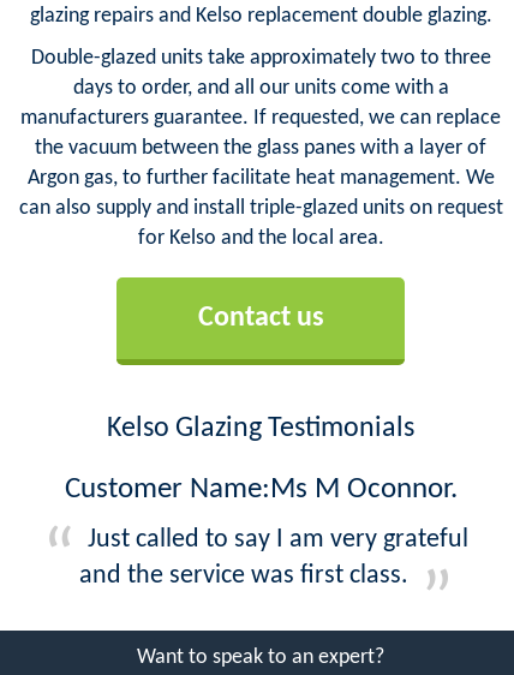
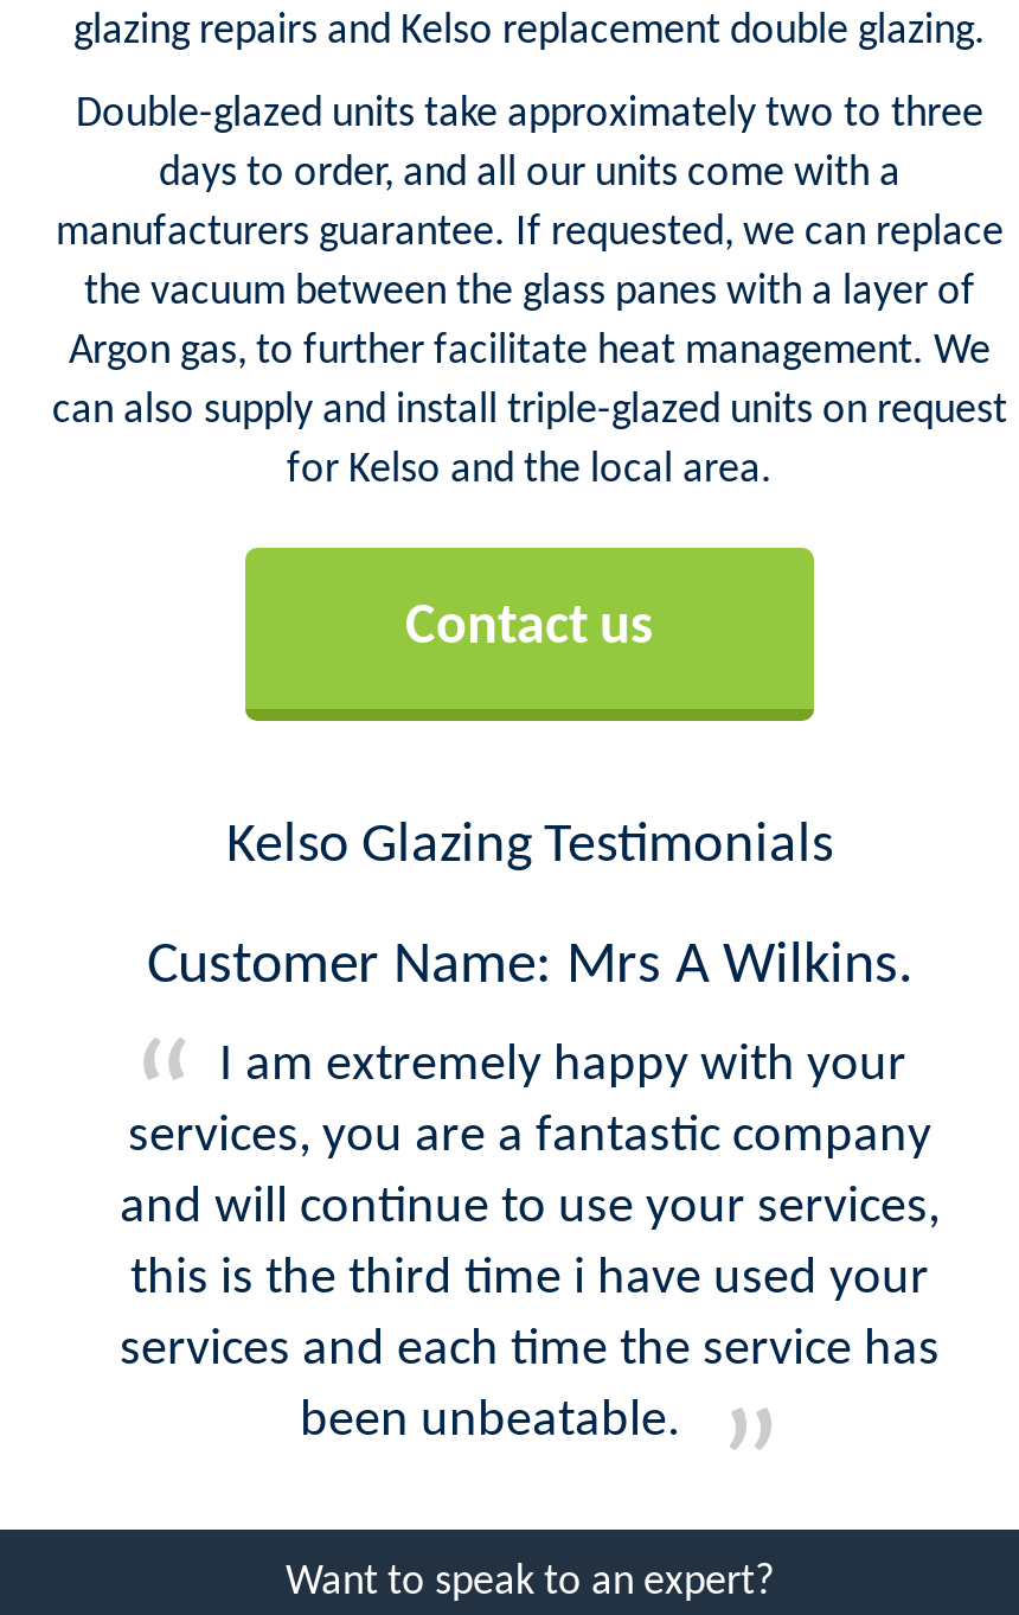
[64,474,457,504] Customer Name:Ms M Oconnor. -> [147,936,912,995] Customer Name: Mrs A Wilkins.
[79,525,468,589] Just called to say I am very grateful | and the service was first class. -> [120,1038,940,1448] I am extremely happy with your | services, you are a fantastic company | and will continue to use your services, | this is the third time i have used your | services and each time the service has | been unbeatable.

